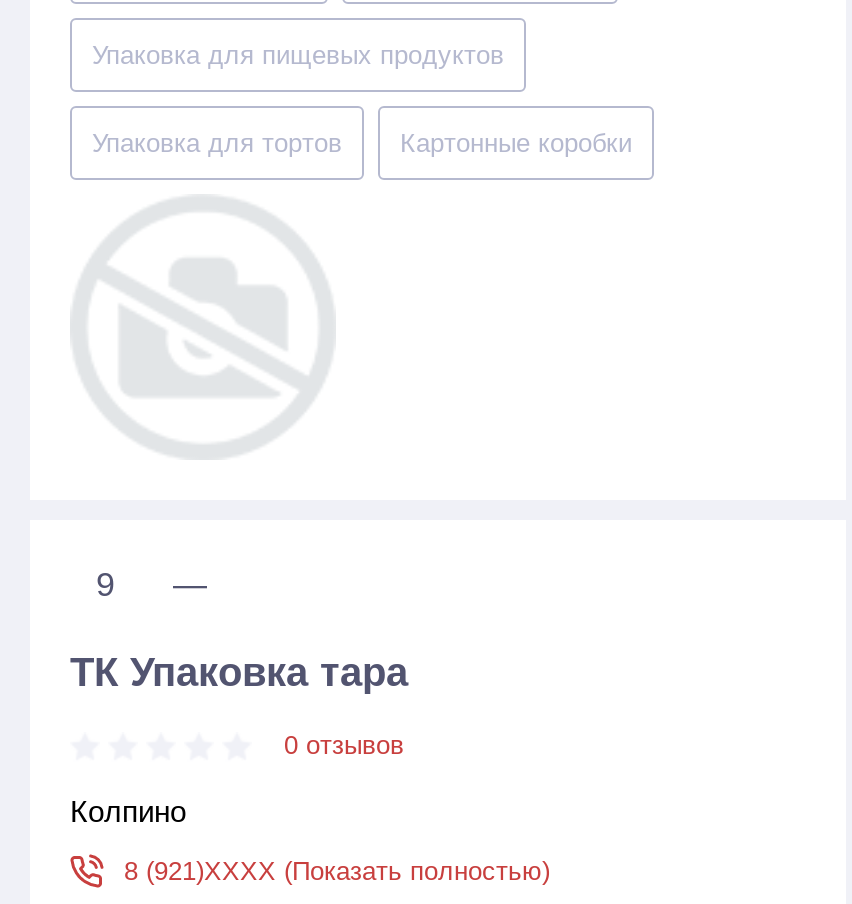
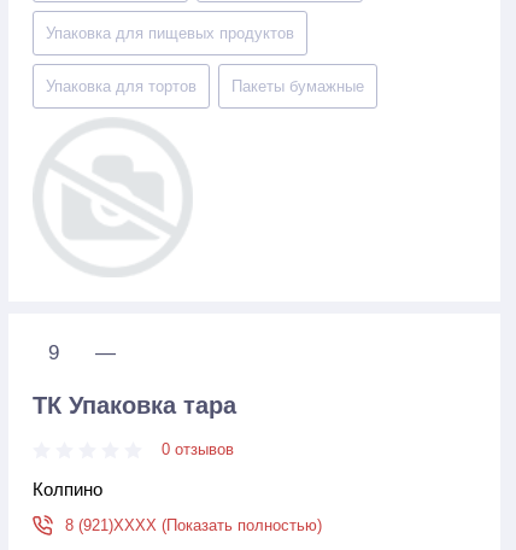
[400,128,632,158] Картонные коробки -> [231,77,364,95] Пакеты бумажныe

